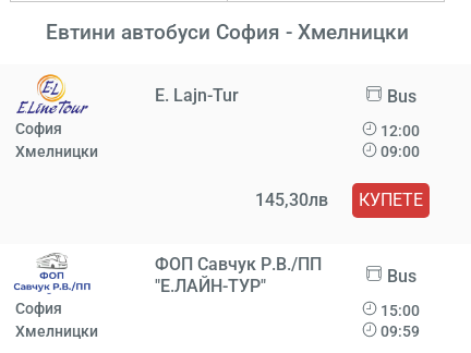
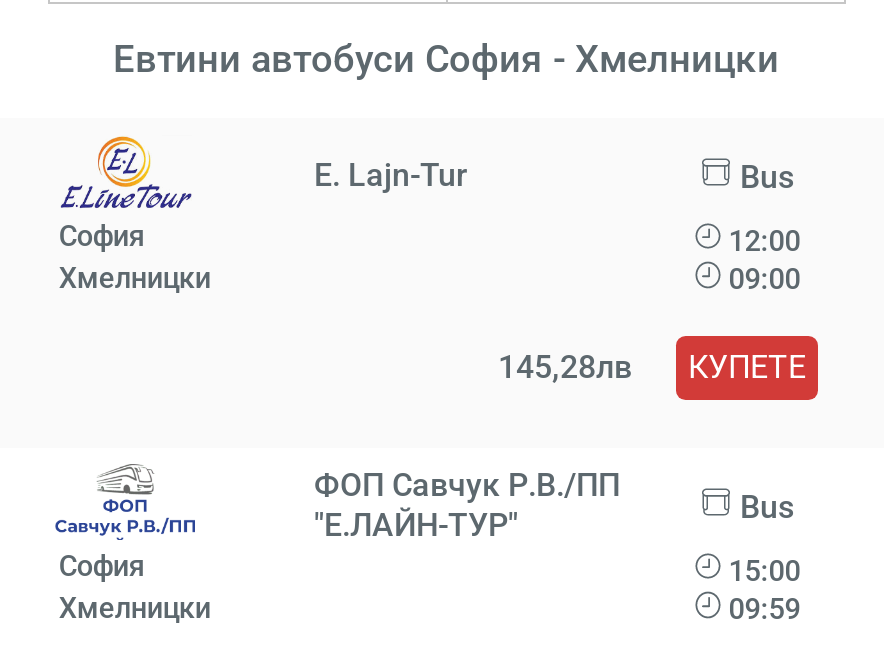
[255,189,423,211] 145,30лв КУПЕТЕ -> [498,348,806,387] 145,28лв КУПЕТЕ

